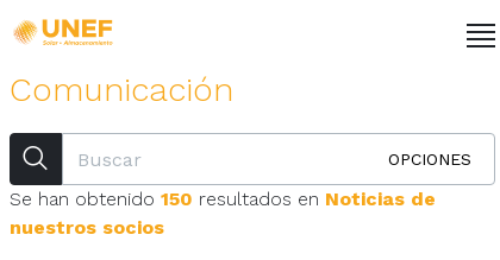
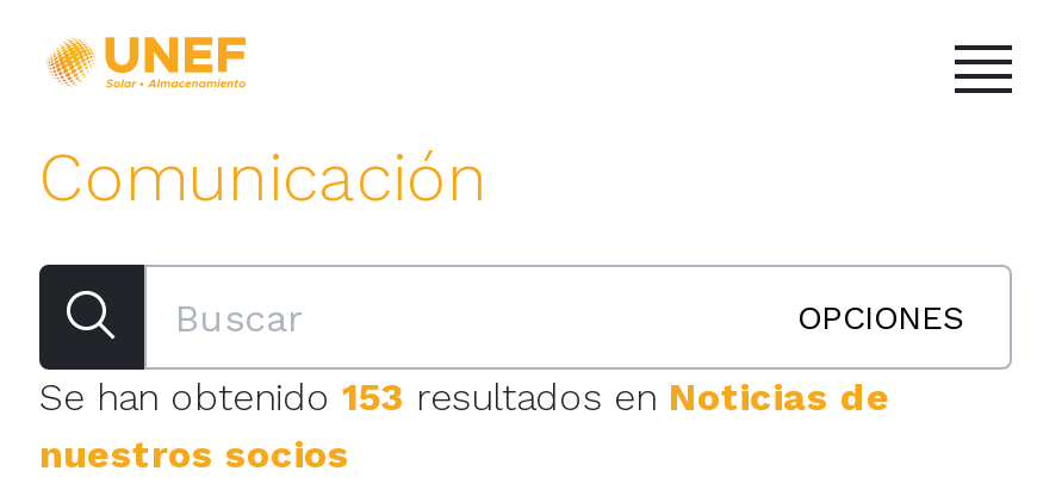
[10,188,436,210] Se han obtenido 150 resultados en Noticias de -> [39,374,890,420] Se han obtenido 153 resultados en Noticias de

